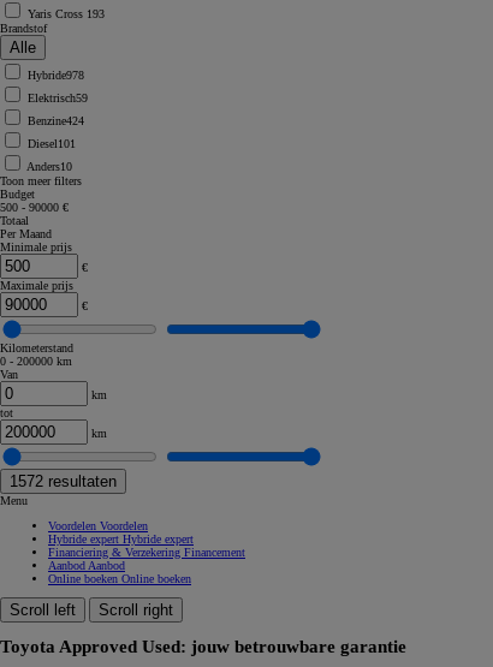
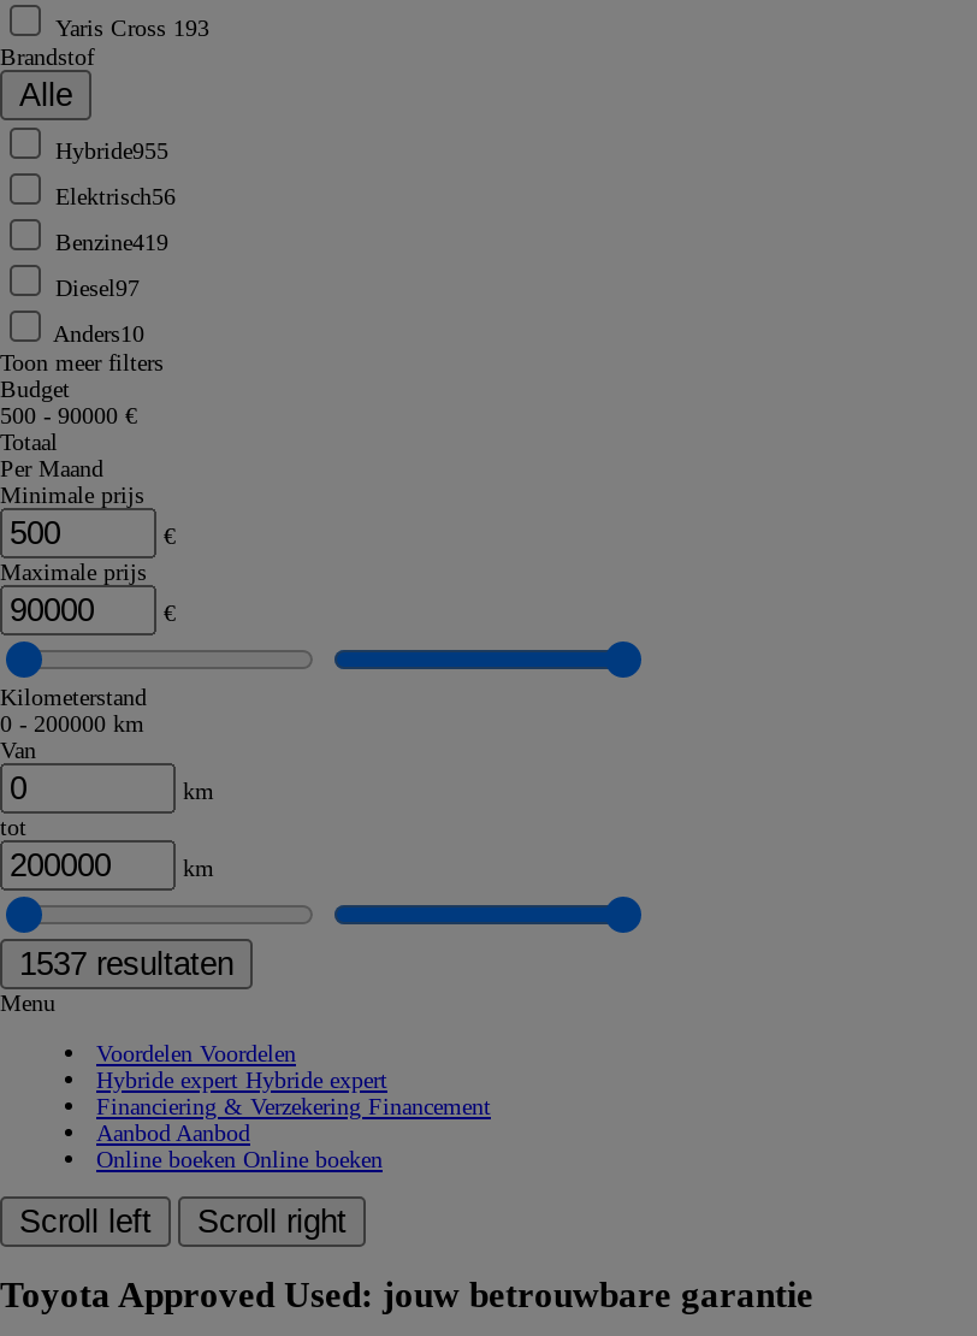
[28,68,84,81] Hybride978 -> [55,137,168,163] Hybride955
[28,91,88,104] Elektrisch59 -> [55,182,176,209] Elektrisch56
[28,114,84,127] Benzine424 -> [55,228,168,255] Benzine419
[28,137,76,150] Diesel101 -> [55,274,140,300] Diesel97
[10,472,117,490] 1572 resultaten -> [19,946,233,982] 1537 resultaten

